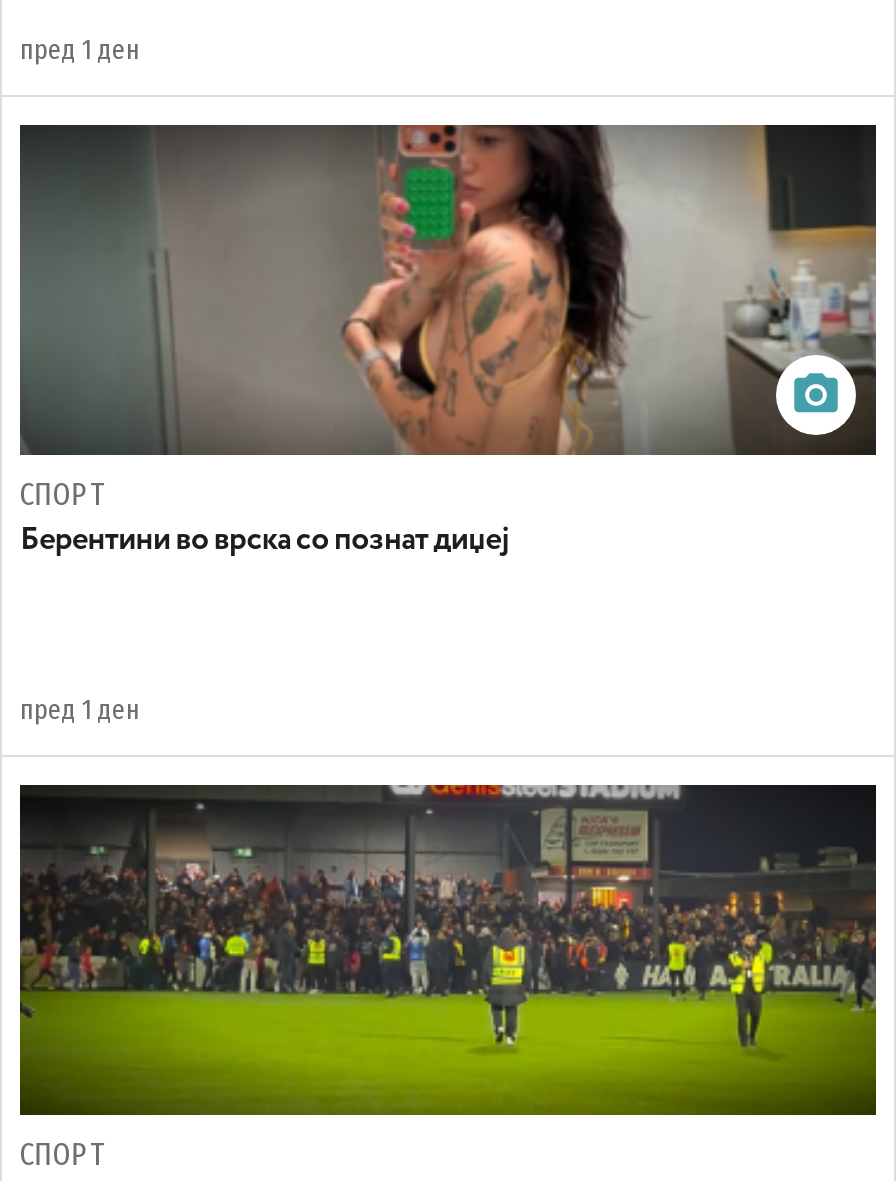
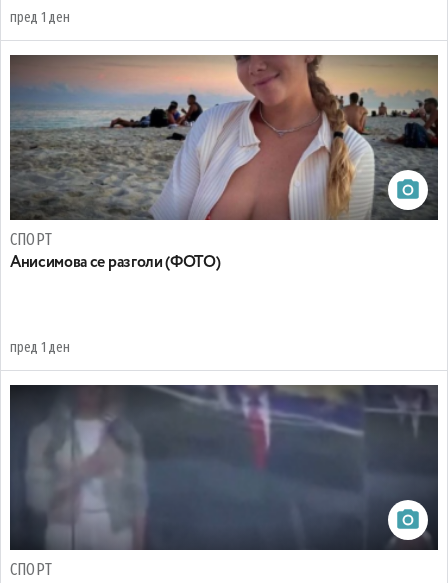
[20,123,876,557] [image] | Берентини во врска со познат диџеј -> [10,54,439,271] [image] | Анисимова се разголи (ФОТО)
[20,783,876,1117] [image] -> [10,384,438,551] [image]

